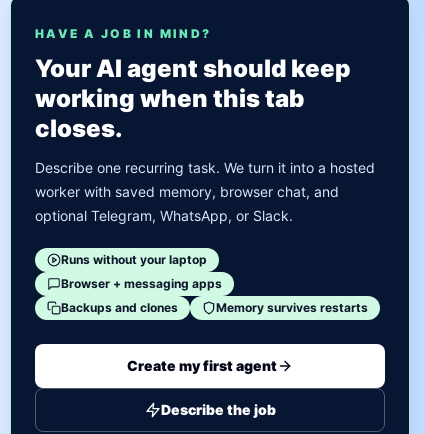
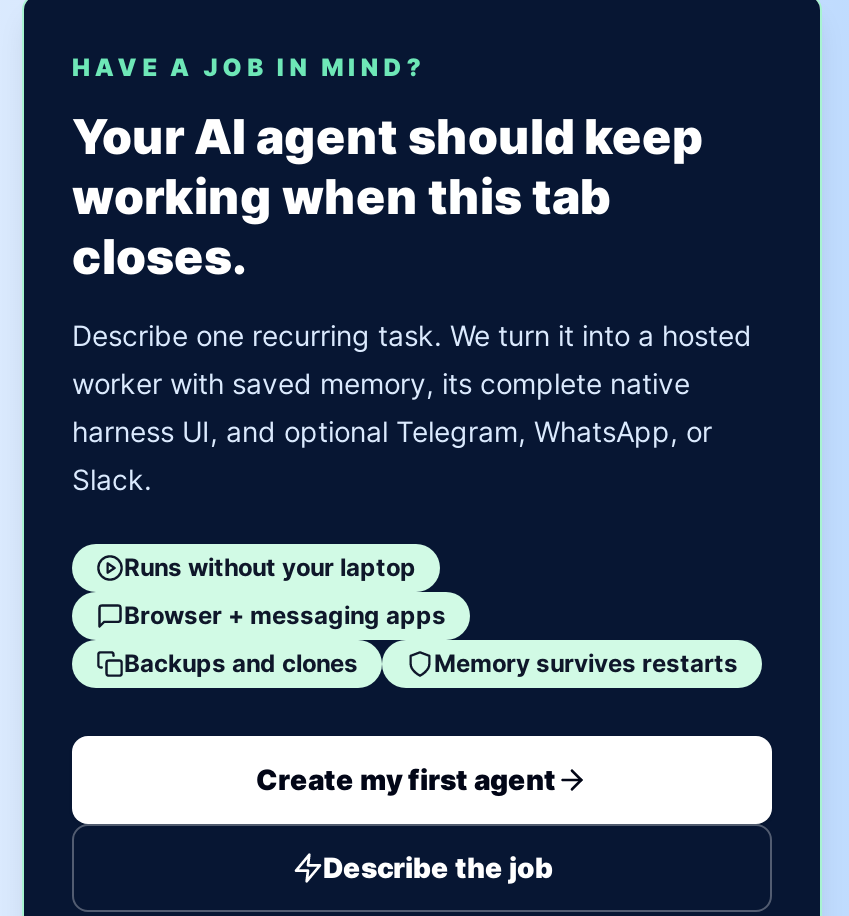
[35,183,339,224] worker with saved memory, browser chat, and | optional Telegram, WhatsApp, or Slack. -> [72,366,712,496] worker with saved memory, its complete native | harness UI, and optional Telegram, WhatsApp, or | Slack.

